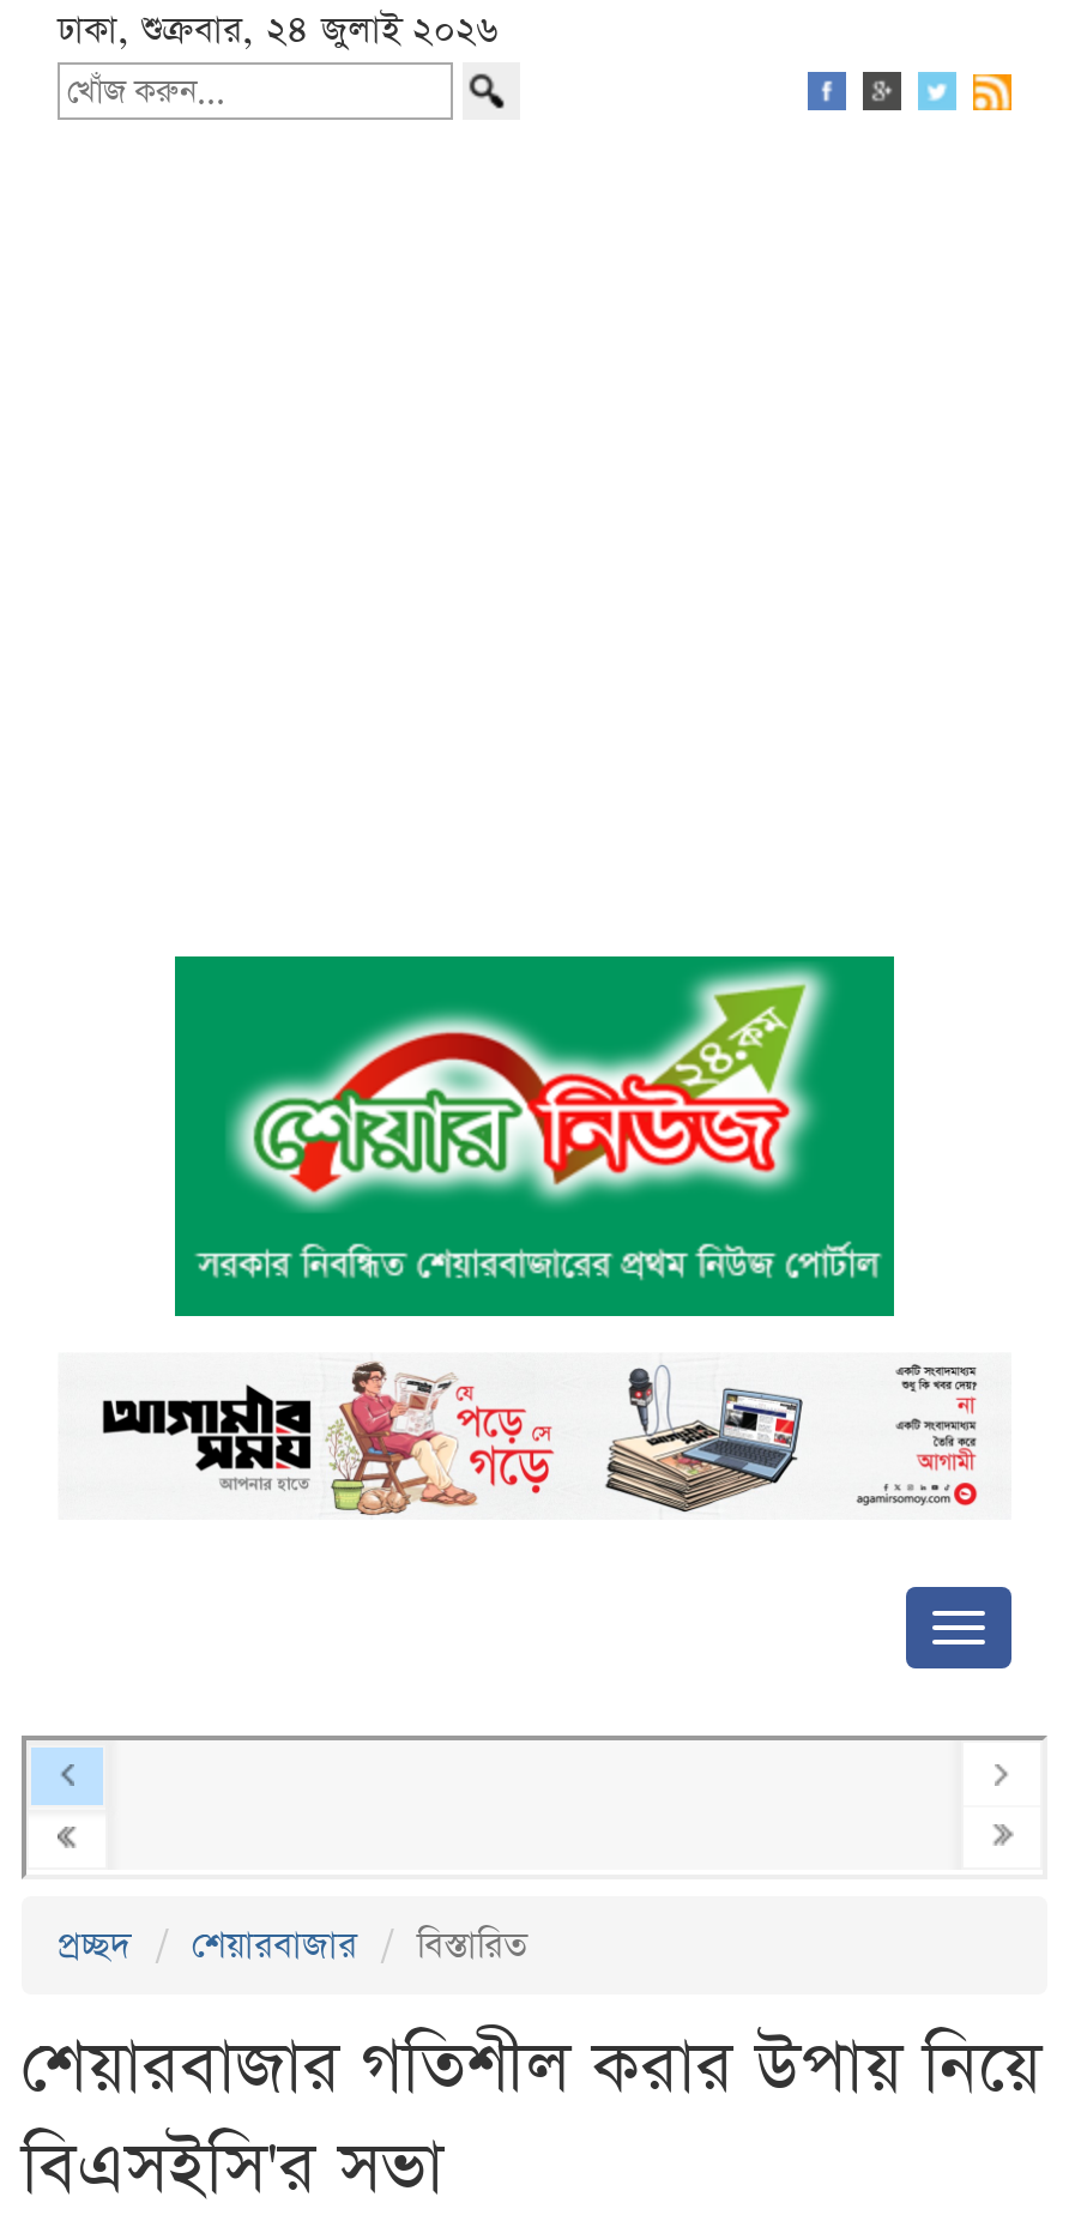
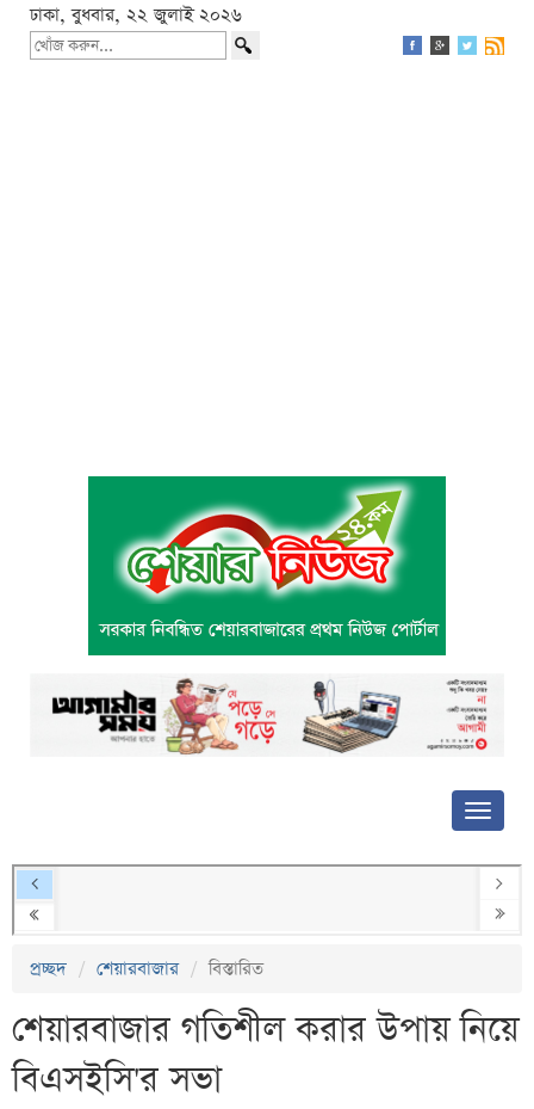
[58,5,499,55] ঢাকা, শুক্রবার, ২৪ জুলাই ২০২৬ -> [30,2,242,27] ঢাকা, বুধবার, ২২ জুলাই ২০২৬

